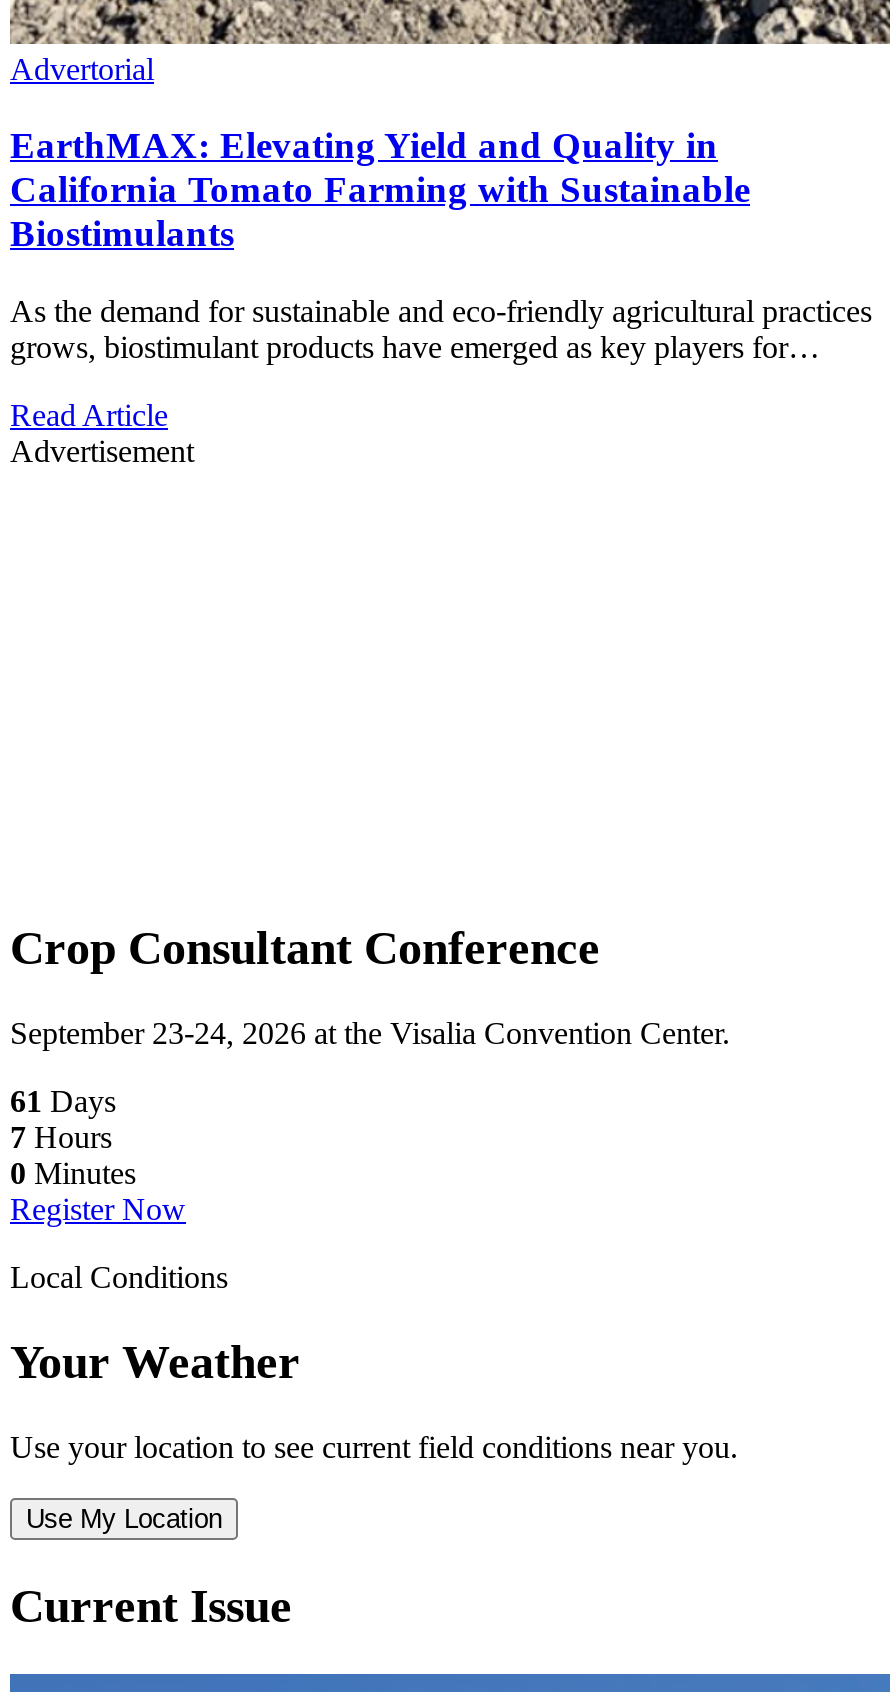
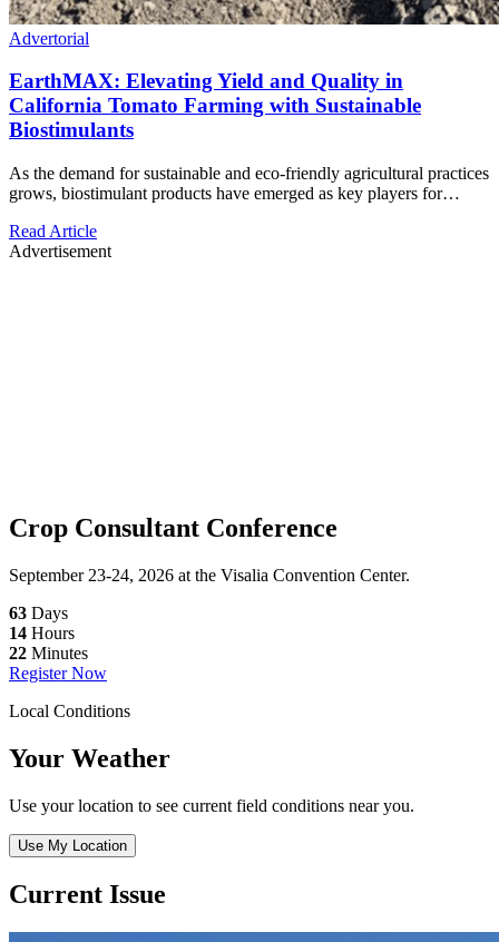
[10,1084,116,1118] 61 Days -> [9,604,68,622] 63 Days
[10,1120,112,1154] 7 Hours -> [9,624,75,642] 14 Hours
[10,1156,136,1190] 0 Minutes -> [9,644,88,663] 22 Minutes

